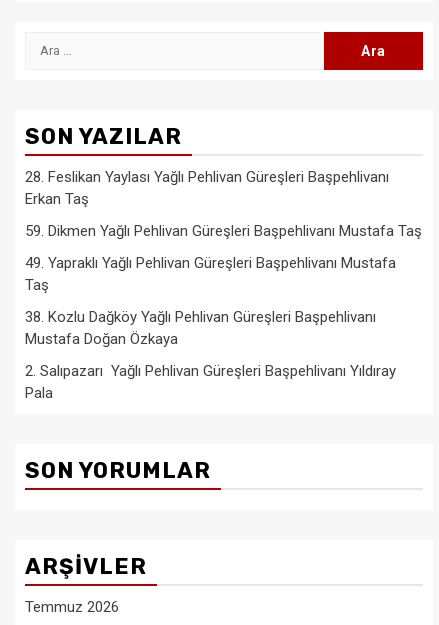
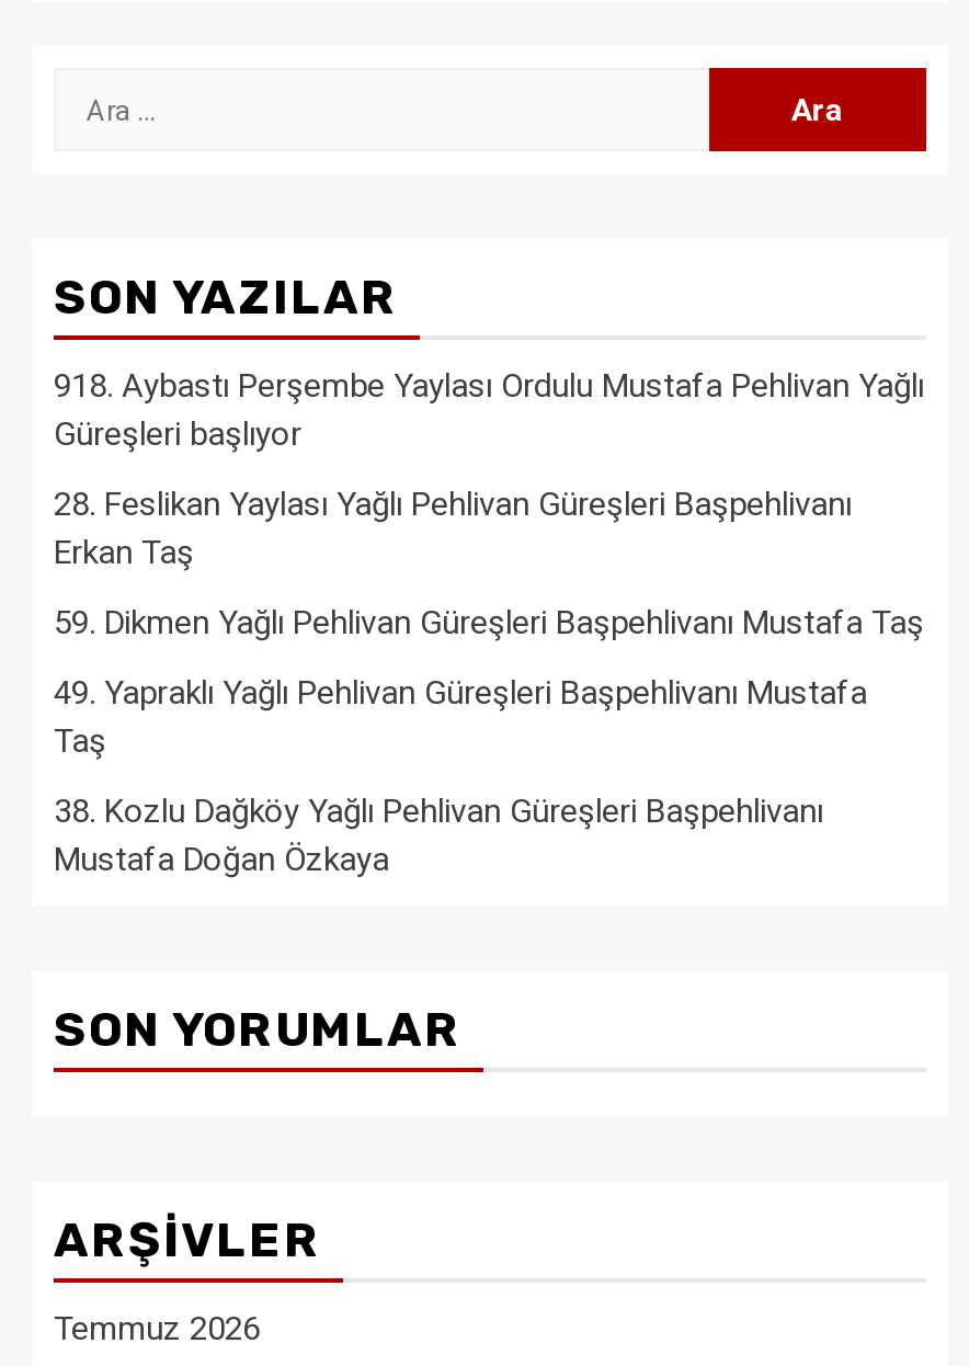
none -> [54,368,924,455] 918. Aybastı Perşembe Yaylası Ordulu Mustafa Pehlivan Yağlı | Güreşleri başlıyor
moved [25,168,422,348] -> [54,486,924,881]: 28. Feslikan Yaylası Yağlı Pehlivan Güreşleri Başpehlivanı | Erkan Taş | 59. Dikmen Yağlı Pehlivan Güreşleri Başpehlivanı Mustafa Taş | 49. Yapraklı Yağlı Pehlivan Güreşleri Başpehlivanı Mustafa | Taş | 38. Kozlu Dağköy Yağlı Pehlivan Güreşleri Başpehlivanı | Mustafa Doğan Özkaya
[25,362,396,402] 2. Salıpazarı Yağlı Pehlivan Güreşleri Başpehlivanı Yıldıray | Pala -> none

